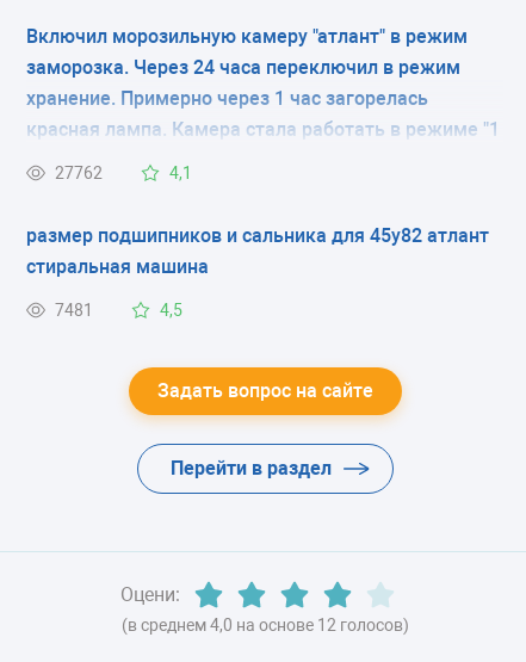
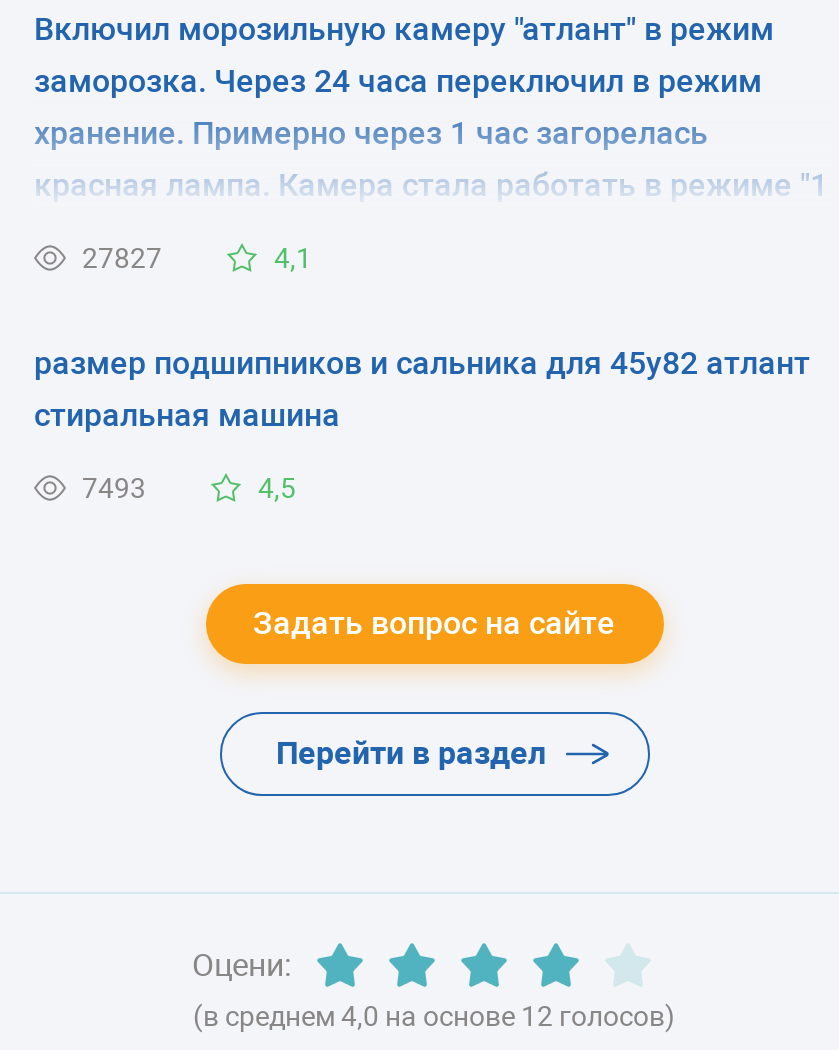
[55,163,103,182] 27762 -> [82,242,162,274] 27827
[55,301,93,320] 7481 -> [82,472,146,504] 7493

